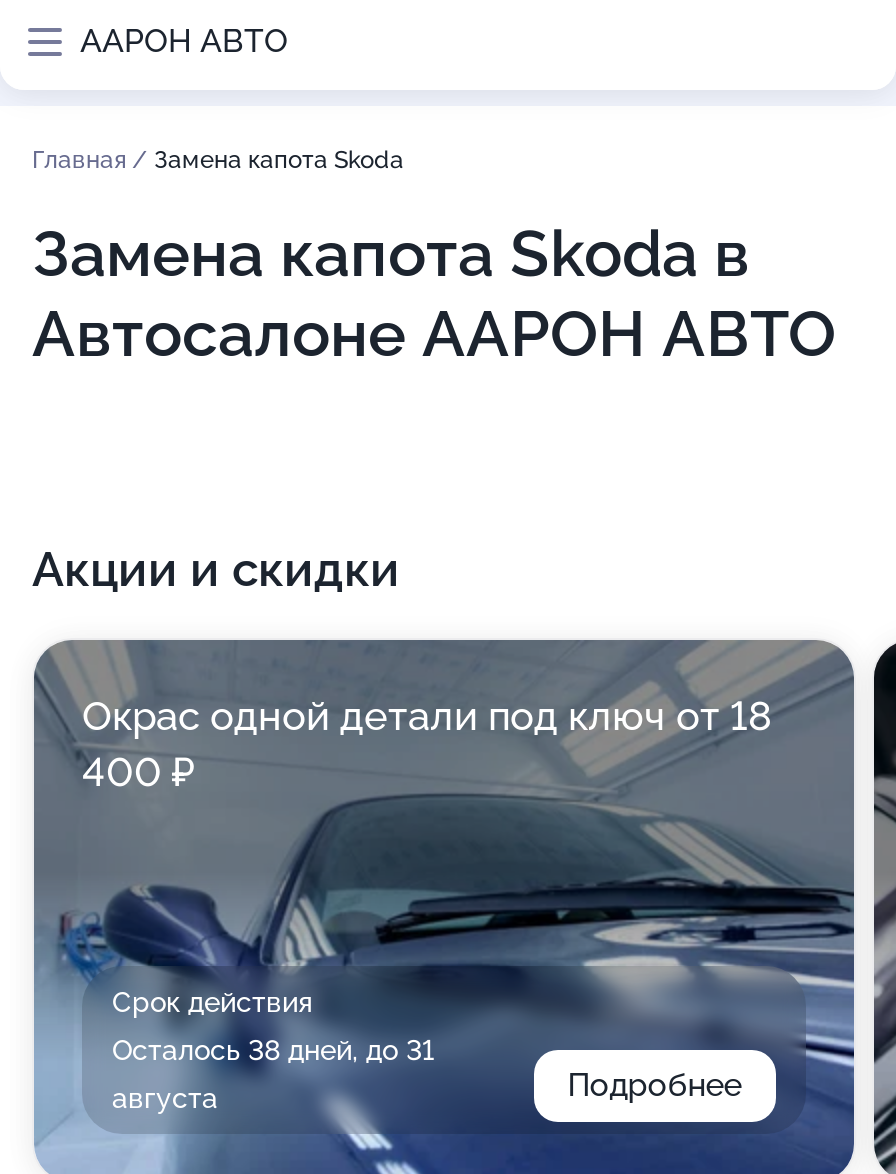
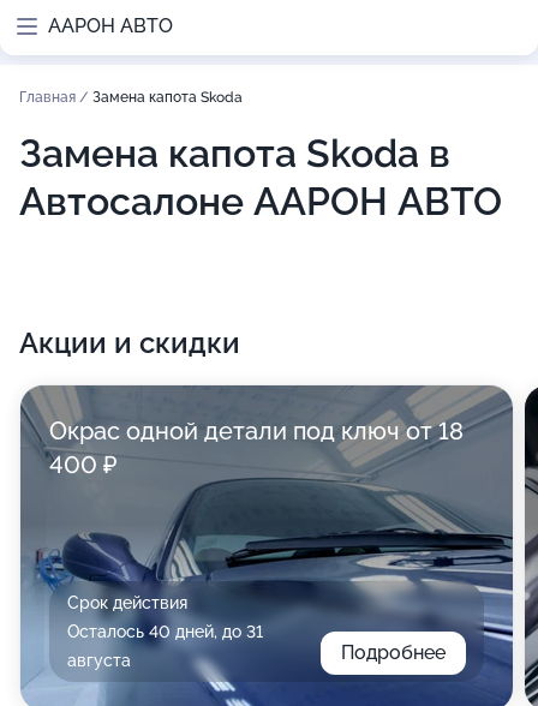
[112,1034,434,1066] Осталось 38 дней, до 31 -> [67,622,263,641] Осталось 40 дней, до 31

